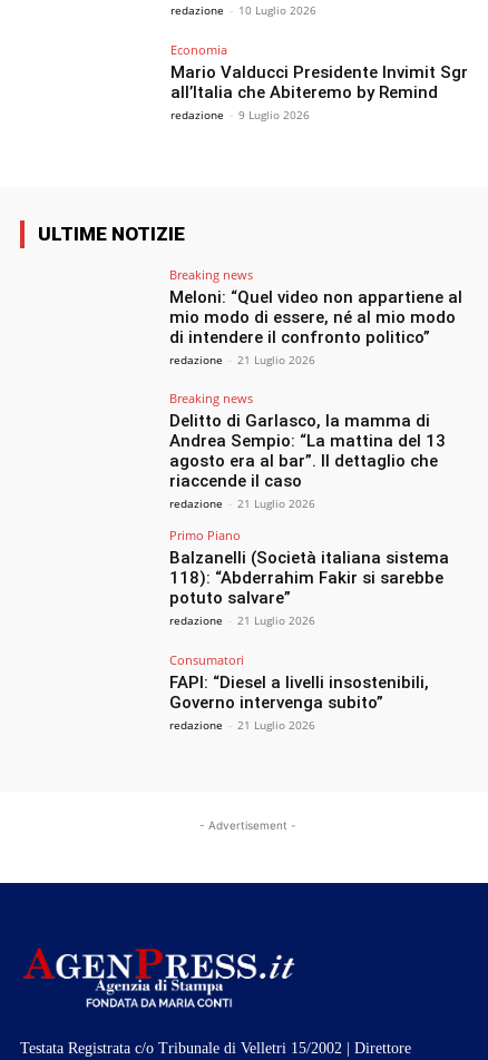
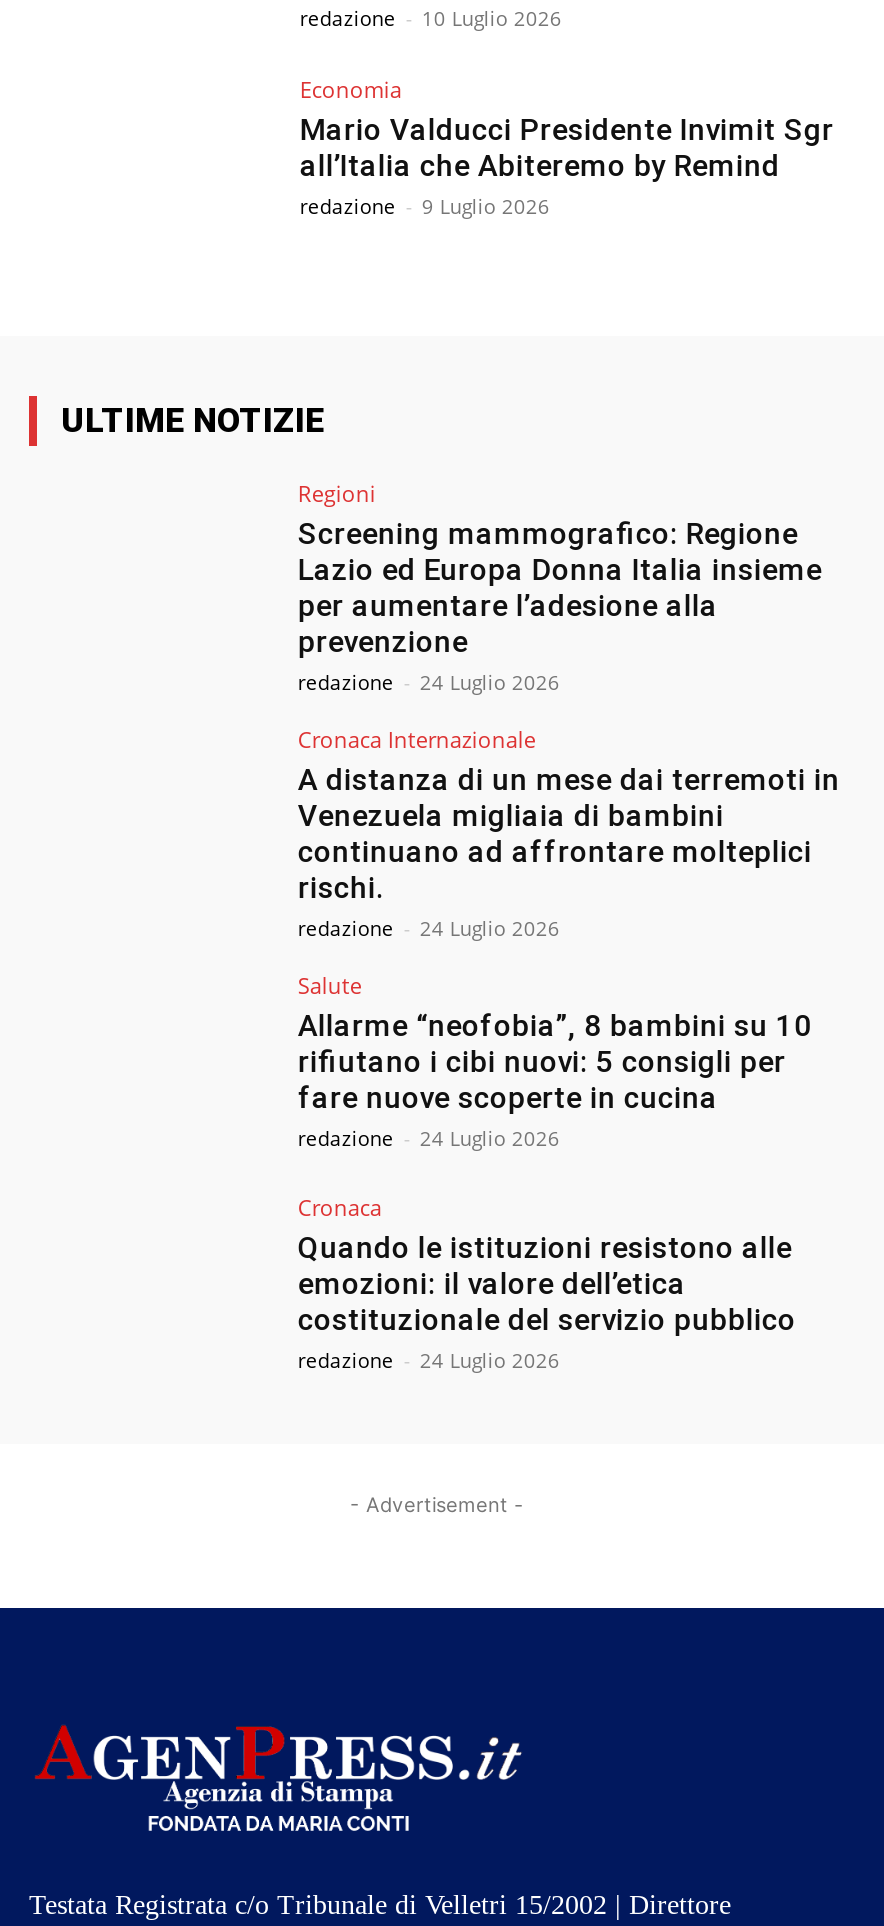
[170,266,463,367] Breaking news | Meloni: “Quel video non appartiene al | mio modo di essere, né al mio modo | di intendere il confronto politico” | redazione - 21 Luglio 2026 -> [298,477,822,695] Regioni | Screening mammografico: Regione | Lazio ed Europa Donna Italia insieme | per aumentare l’adesione alla | prevenzione | redazione - 24 Luglio 2026
[170,390,446,512] Breaking news | Delitto di Garlasco, la mamma di | Andrea Sempio: “La mattina del 13 | agosto era al bar”. Il dettaglio che | riaccende il caso | redazione - 21 Luglio 2026 -> [298,723,840,941] Cronaca Internazionale | A distanza di un mese dai terremoti in | Venezuela migliaia di bambini | continuano ad affrontare molteplici | rischi. | redazione - 24 Luglio 2026
[170,527,449,628] Primo Piano | Balzanelli (Società italiana sistema | 118): “Abderrahim Fakir si sarebbe | potuto salvare” | redazione - 21 Luglio 2026 -> [298,969,812,1151] Salute | Allarme “neofobia”, 8 bambini su 10 | rifiutano i cibi nuovi: 5 consigli per | fare nuove scoperte in cucina | redazione - 24 Luglio 2026
[170,652,429,733] Consumatori | FAPI: “Diesel a livelli insostenibili, | Governo intervenga subito” | redazione - 21 Luglio 2026 -> [298,1193,796,1375] Cronaca | Quando le istituzioni resistono alle | emozioni: il valore dell’etica | costituzionale del servizio pubblico | redazione - 24 Luglio 2026

